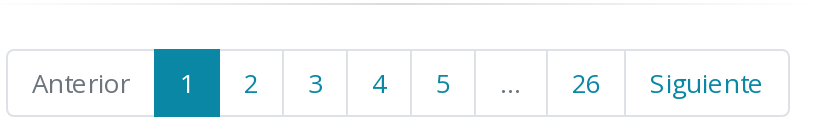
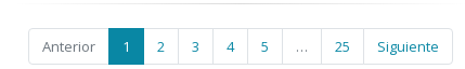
[572,65,600,101] 26 -> [335,37,350,56] 25

